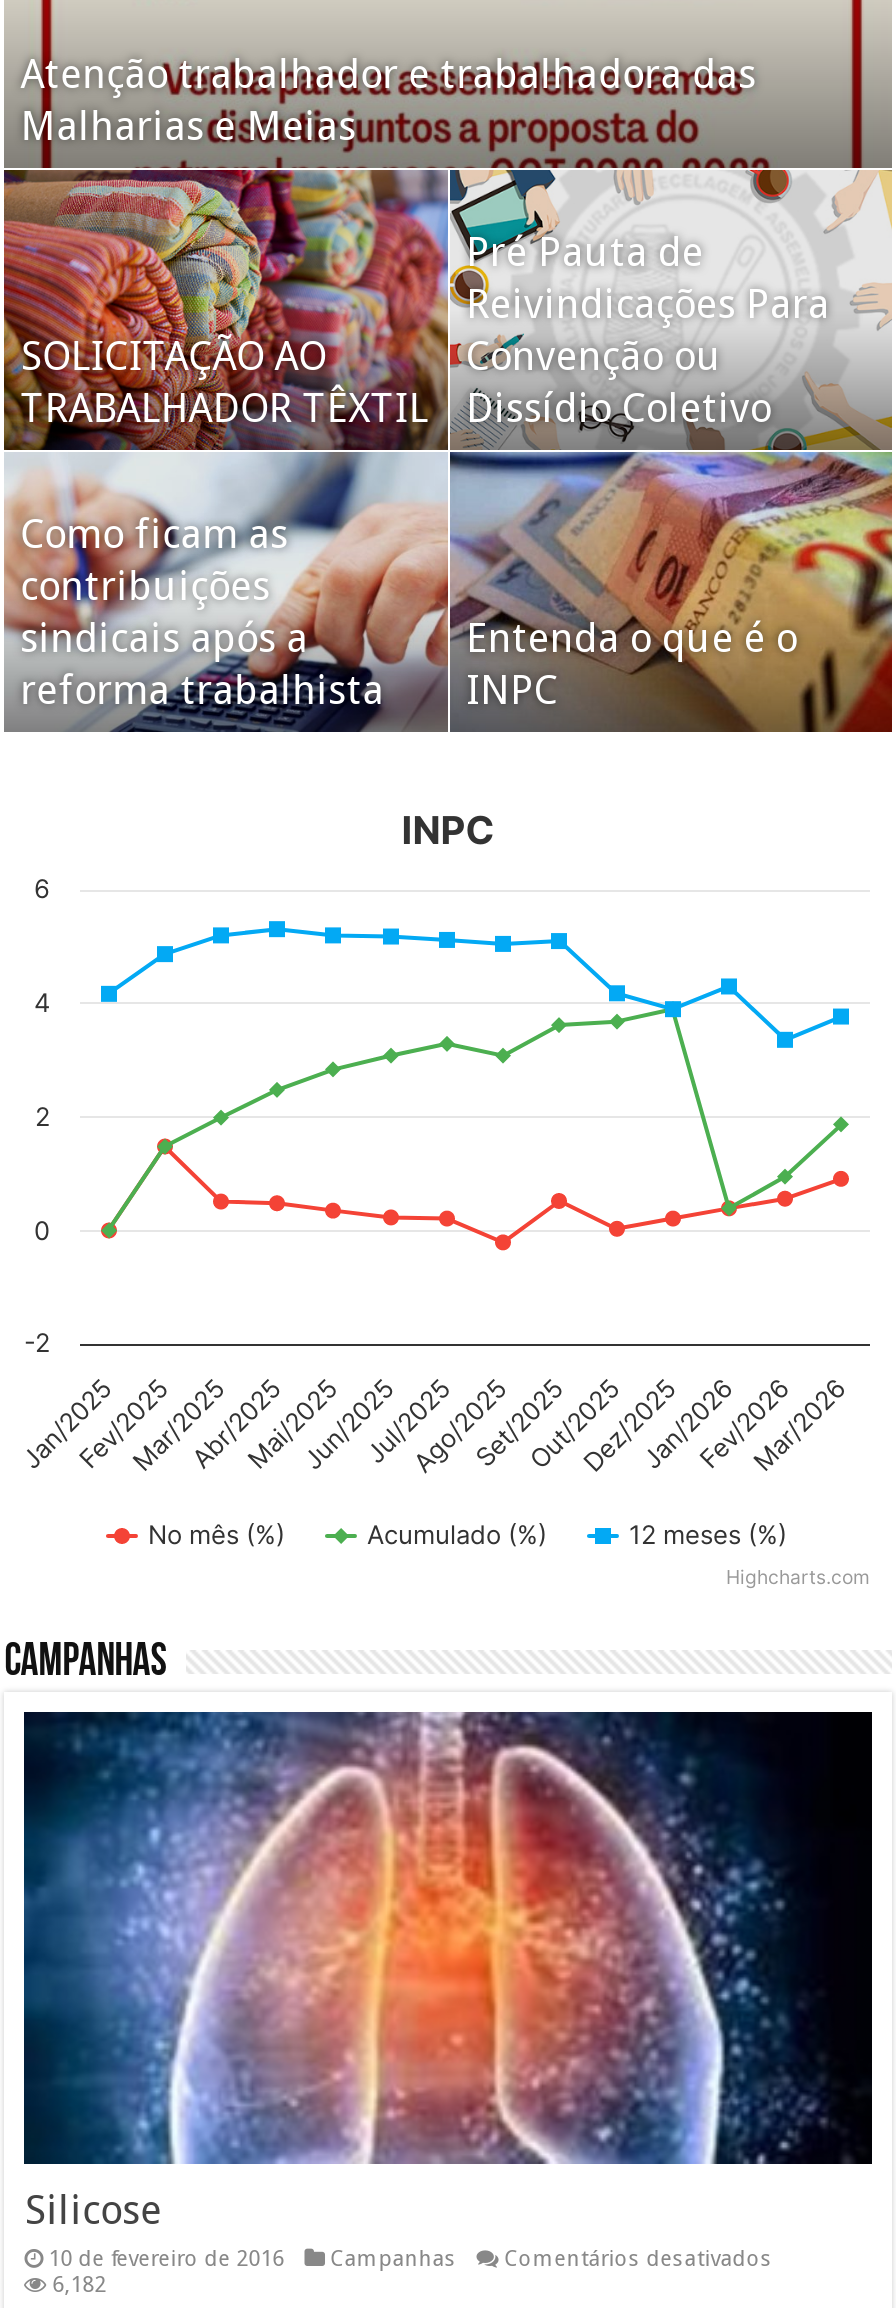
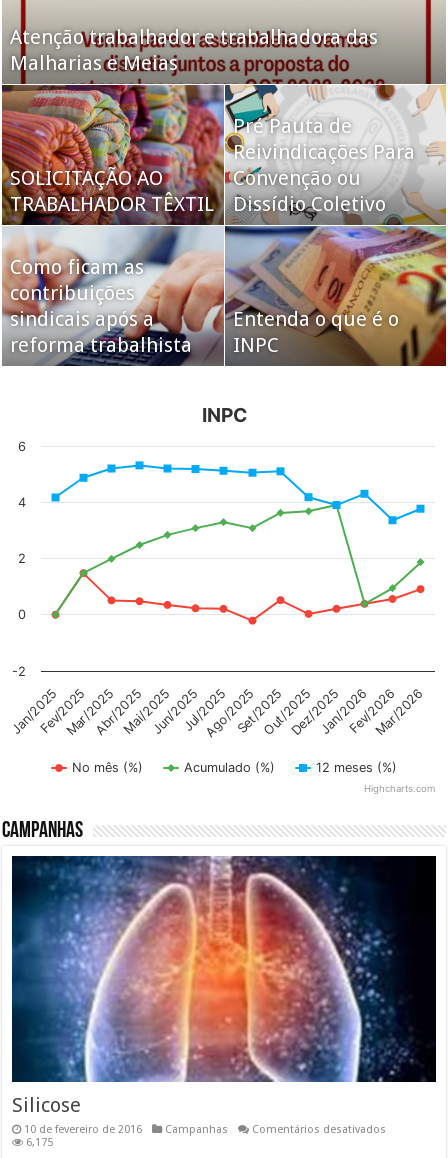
[52,2272,106,2298] 6,182 -> [26,1136,53,1149] 6,175

